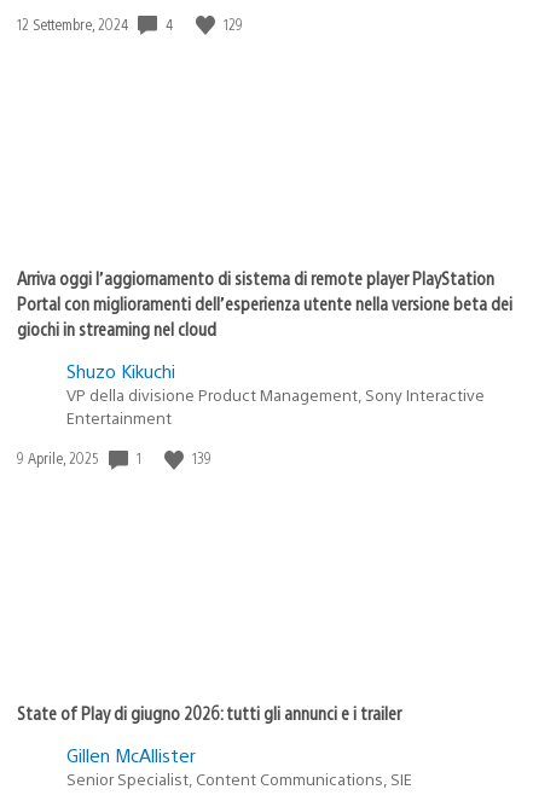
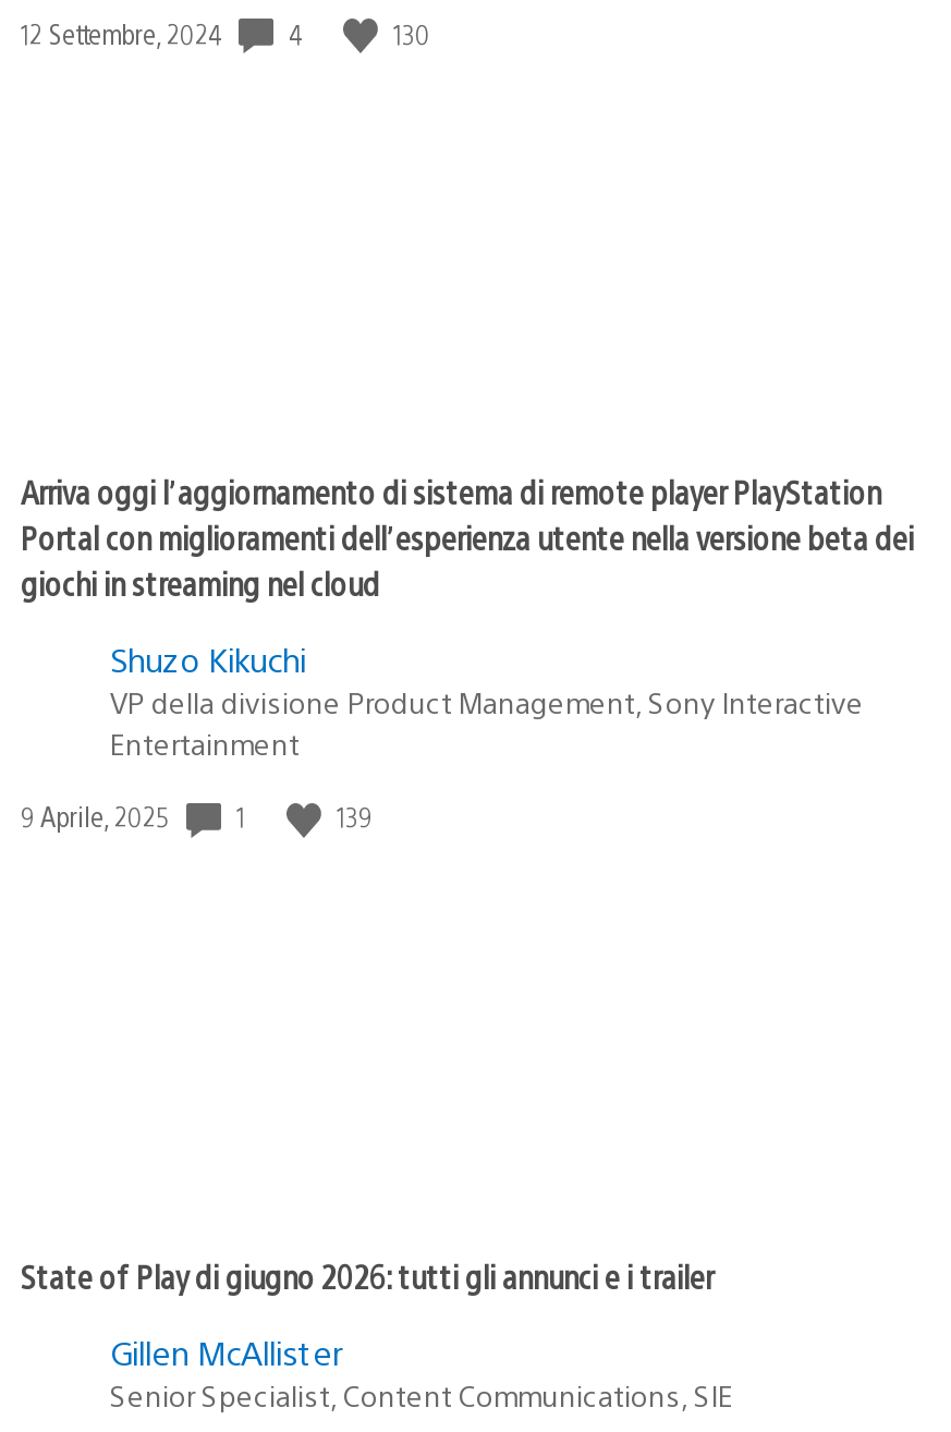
[224,13,243,33] 129 -> [393,13,430,50] 130

